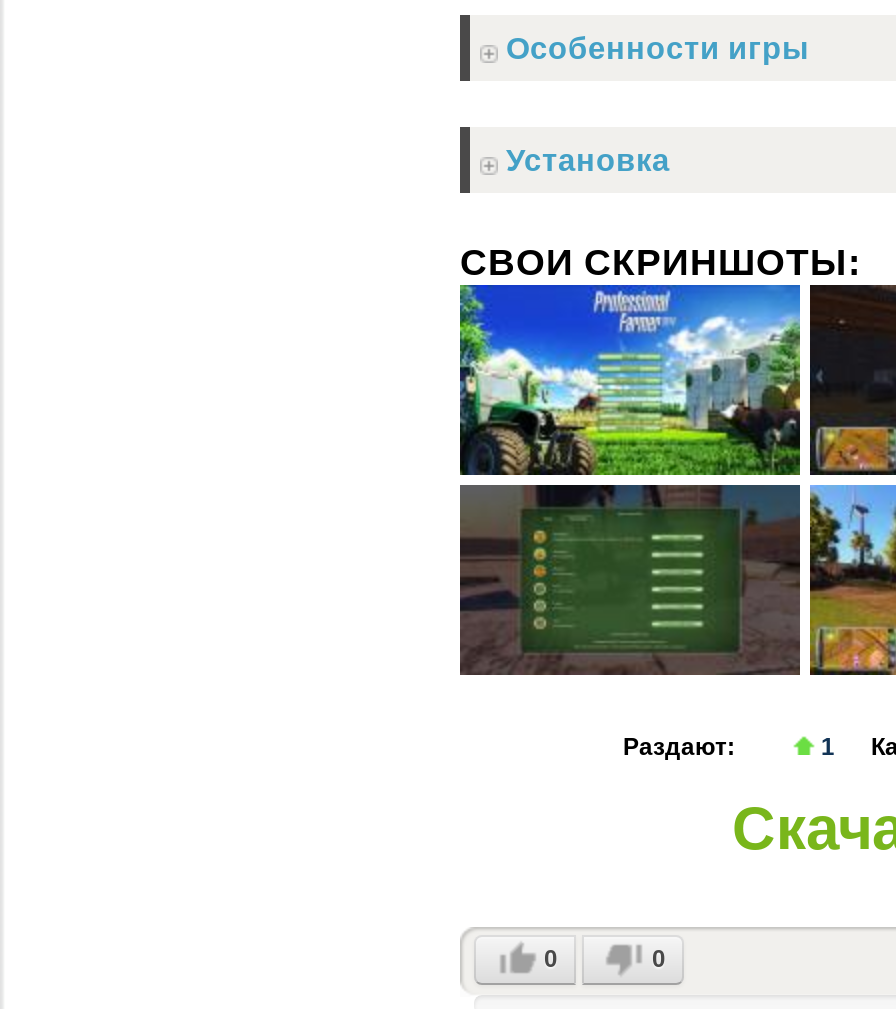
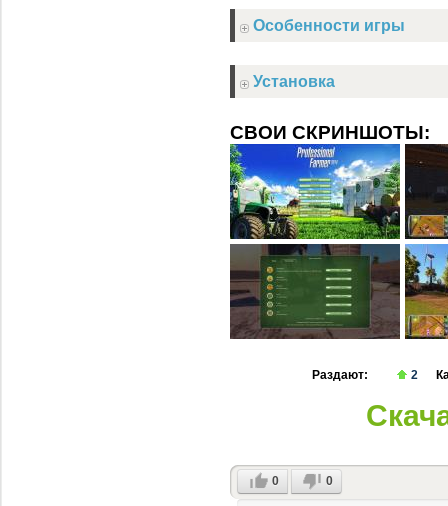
[821,734,835,762] 1 -> [410,368,417,382] 2

